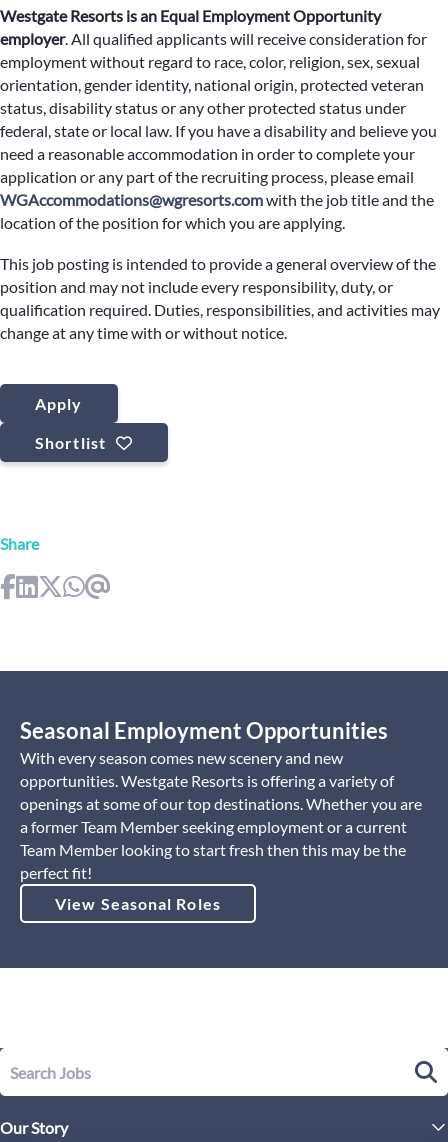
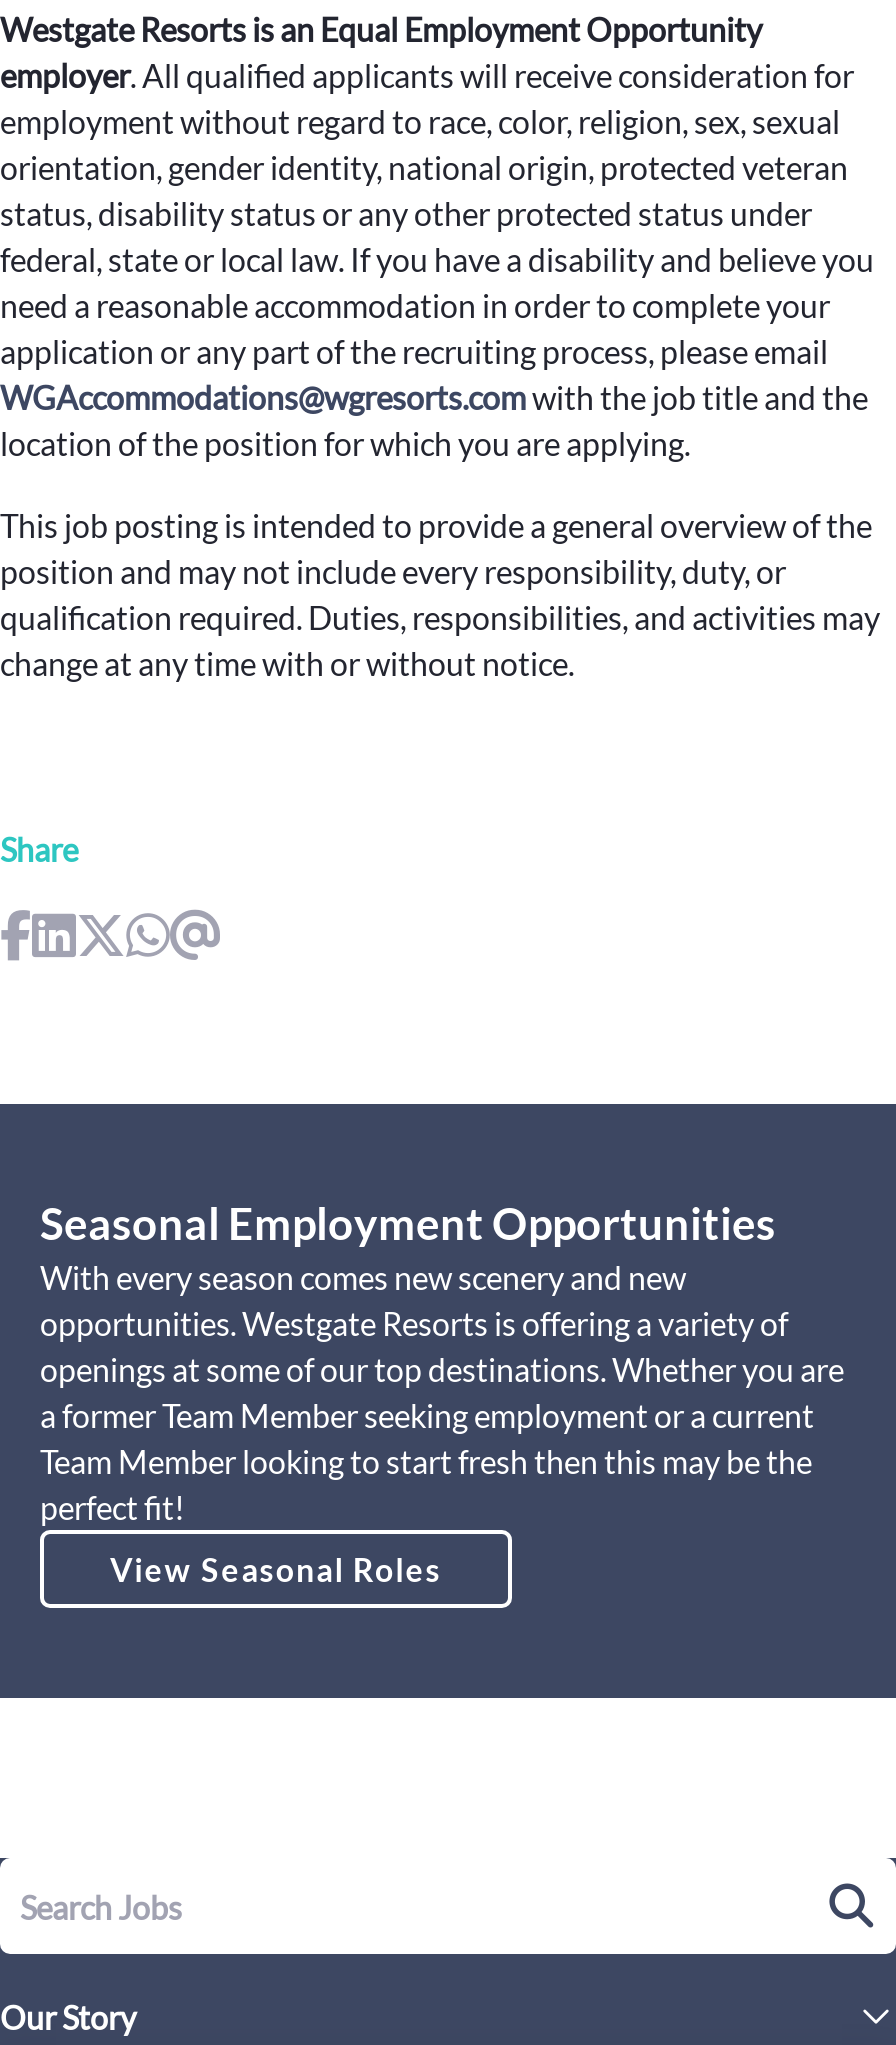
[3,383,169,465] [image] | Apply | Shortlist -> none

